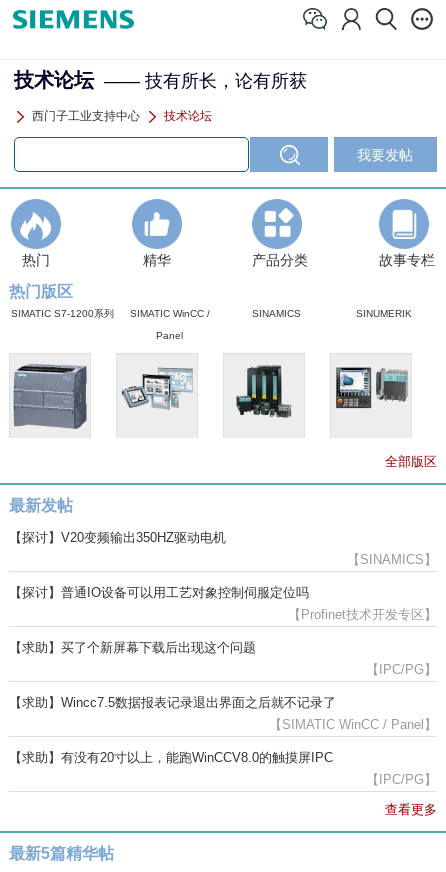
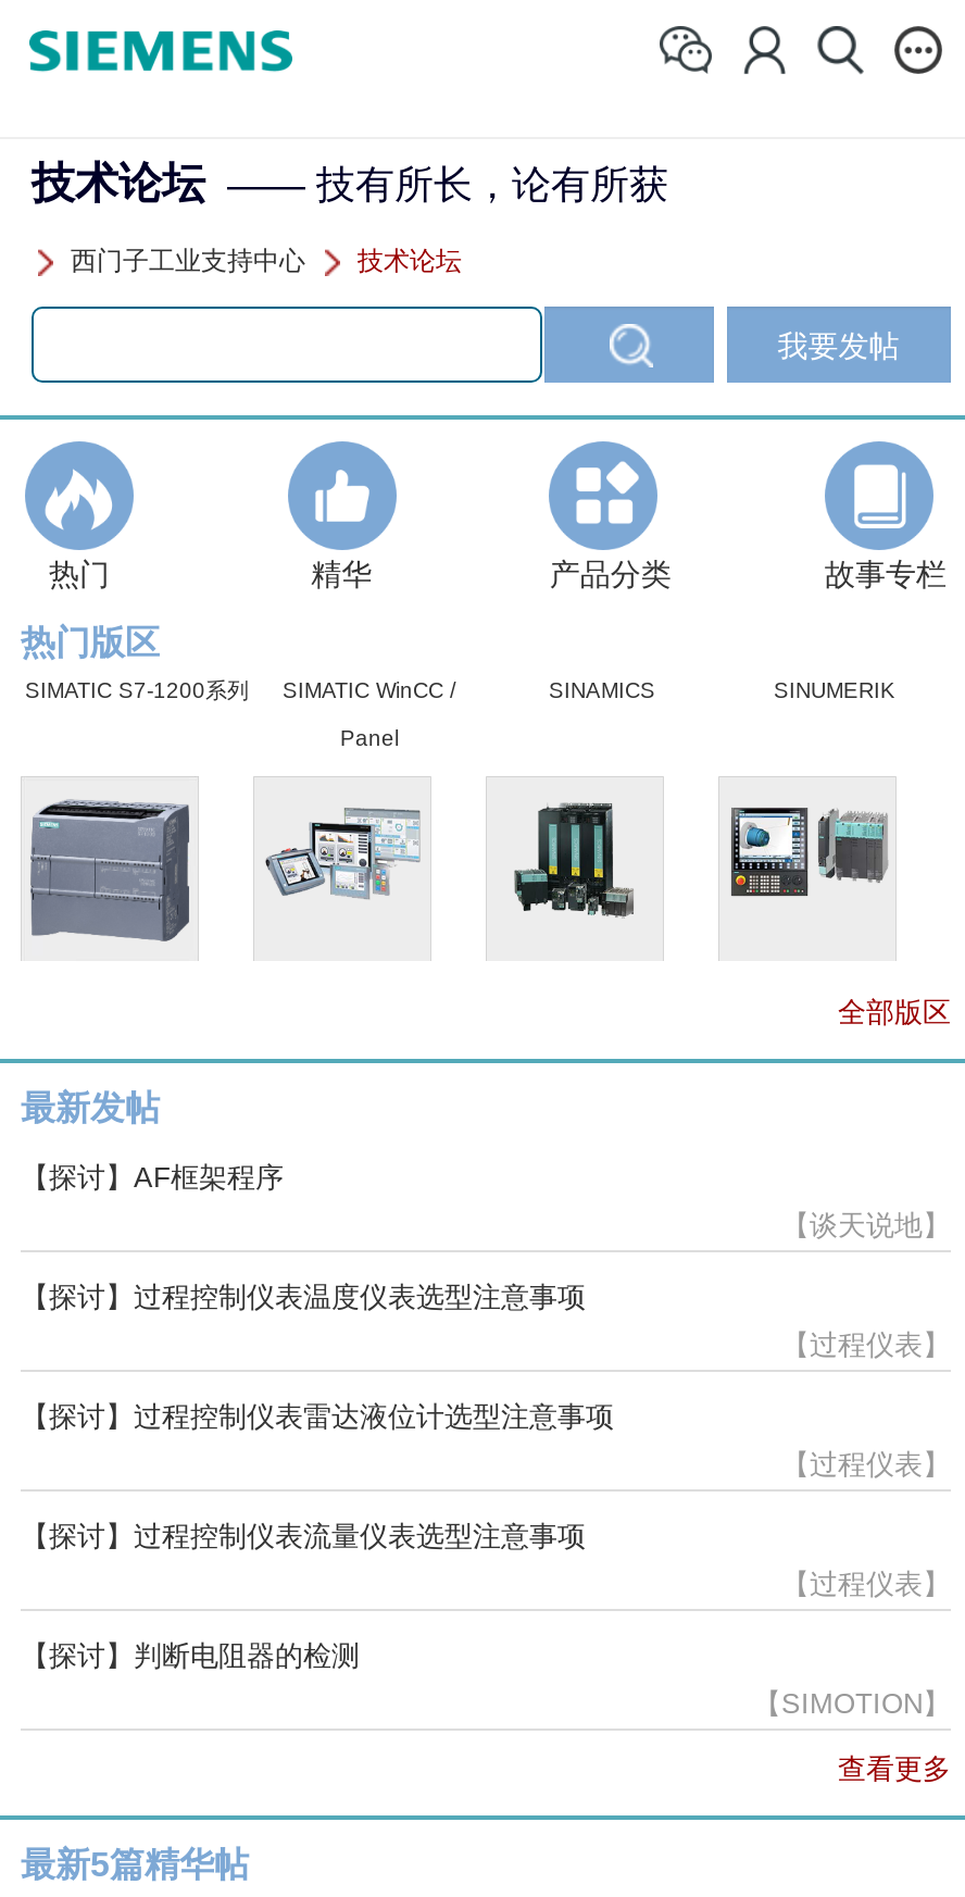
[9,530,226,545] 【探讨】V20变频输出350HZ驱动电机 -> [21,1161,284,1194] 【探讨】AF框架程序
[347,552,437,567] 【SINAMICS】 -> [781,1209,951,1241] 【谈天说地】
[9,585,309,600] 【探讨】普通IO设备可以用工艺对象控制伺服定位吗 -> [21,1281,586,1313] 【探讨】过程控制仪表温度仪表选型注意事项
[288,607,437,622] 【Profinet技术开发专区】 -> [781,1328,951,1361] 【过程仪表】
[9,640,256,655] 【求助】买了个新屏幕下载后出现这个问题 -> [21,1400,614,1433] 【探讨】过程控制仪表雷达液位计选型注意事项
[366,662,437,677] 【IPC/PG】 -> [781,1448,951,1481] 【过程仪表】
[9,695,336,710] 【求助】Wincc7.5数据报表记录退出界面之后就不记录了 -> [21,1520,586,1552] 【探讨】过程控制仪表流量仪表选型注意事项
[269,717,437,732] 【SIMATIC WinCC / Panel】 -> [781,1568,951,1600] 【过程仪表】
[9,750,333,765] 【求助】有没有20寸以上，能跑WinCCV8.0的触摸屏IPC -> [21,1639,360,1672] 【探讨】判断电阻器的检测
[366,772,437,787] 【IPC/PG】 -> [753,1687,951,1720] 【SIMOTION】

